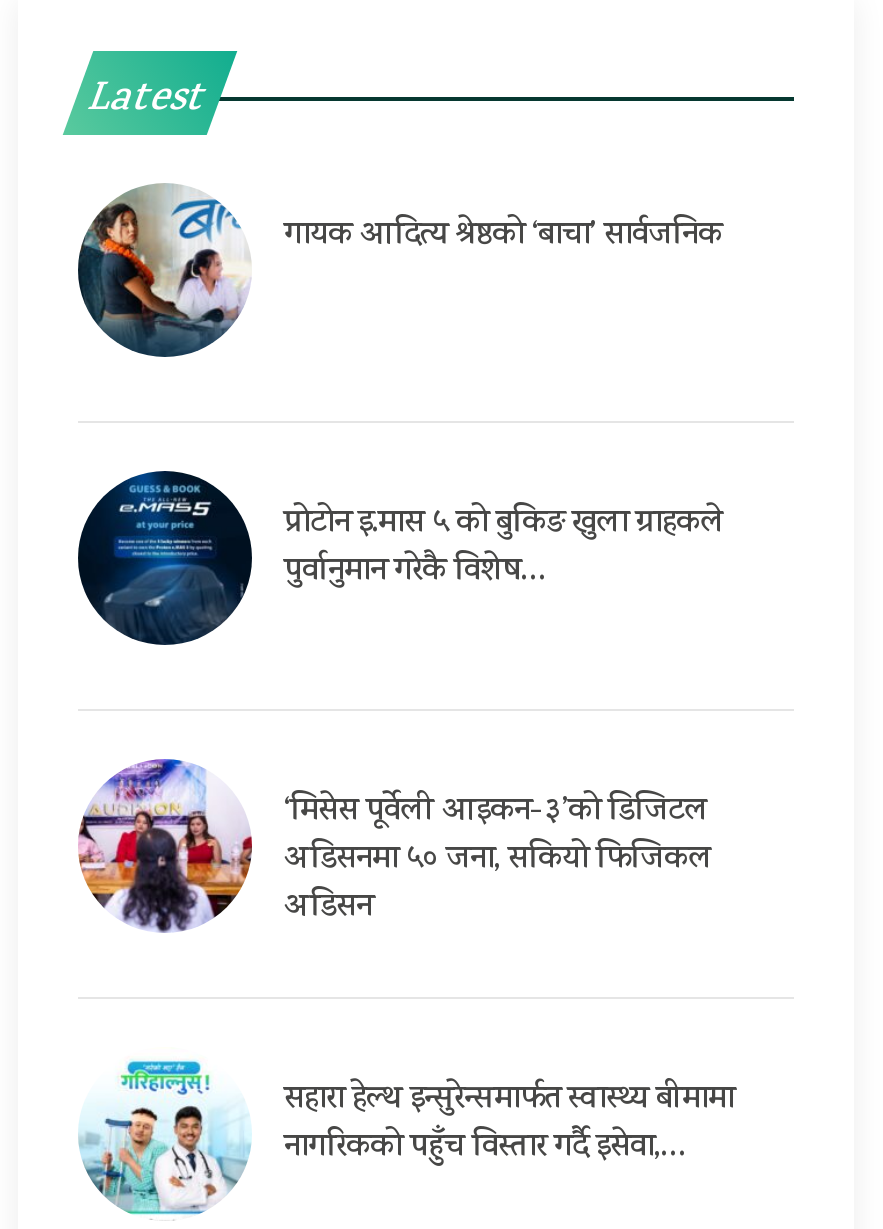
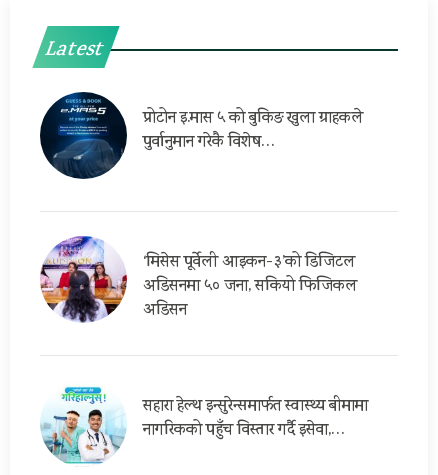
[86,185,722,349] [image] | गायक आदित्य श्रेष्ठको ‘बाचा’ सार्वजनिक -> none

